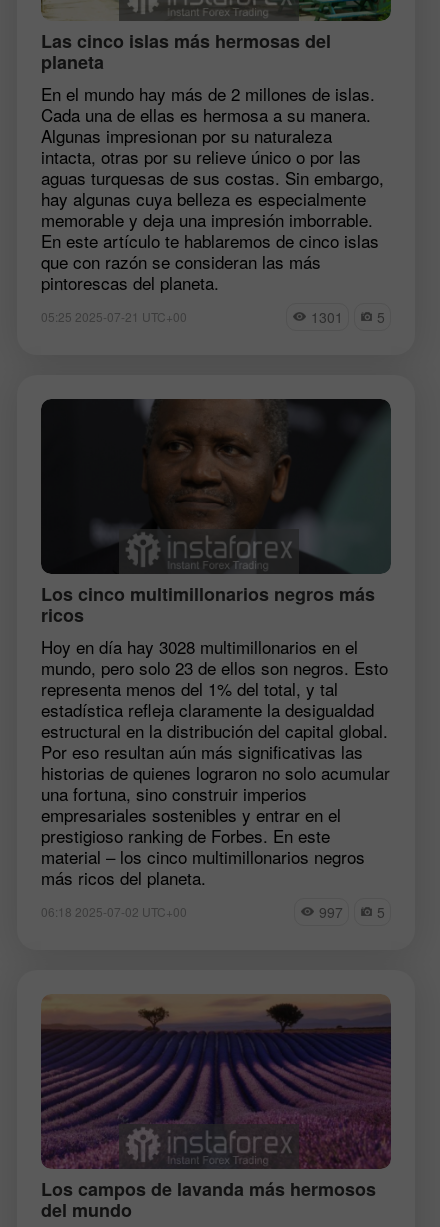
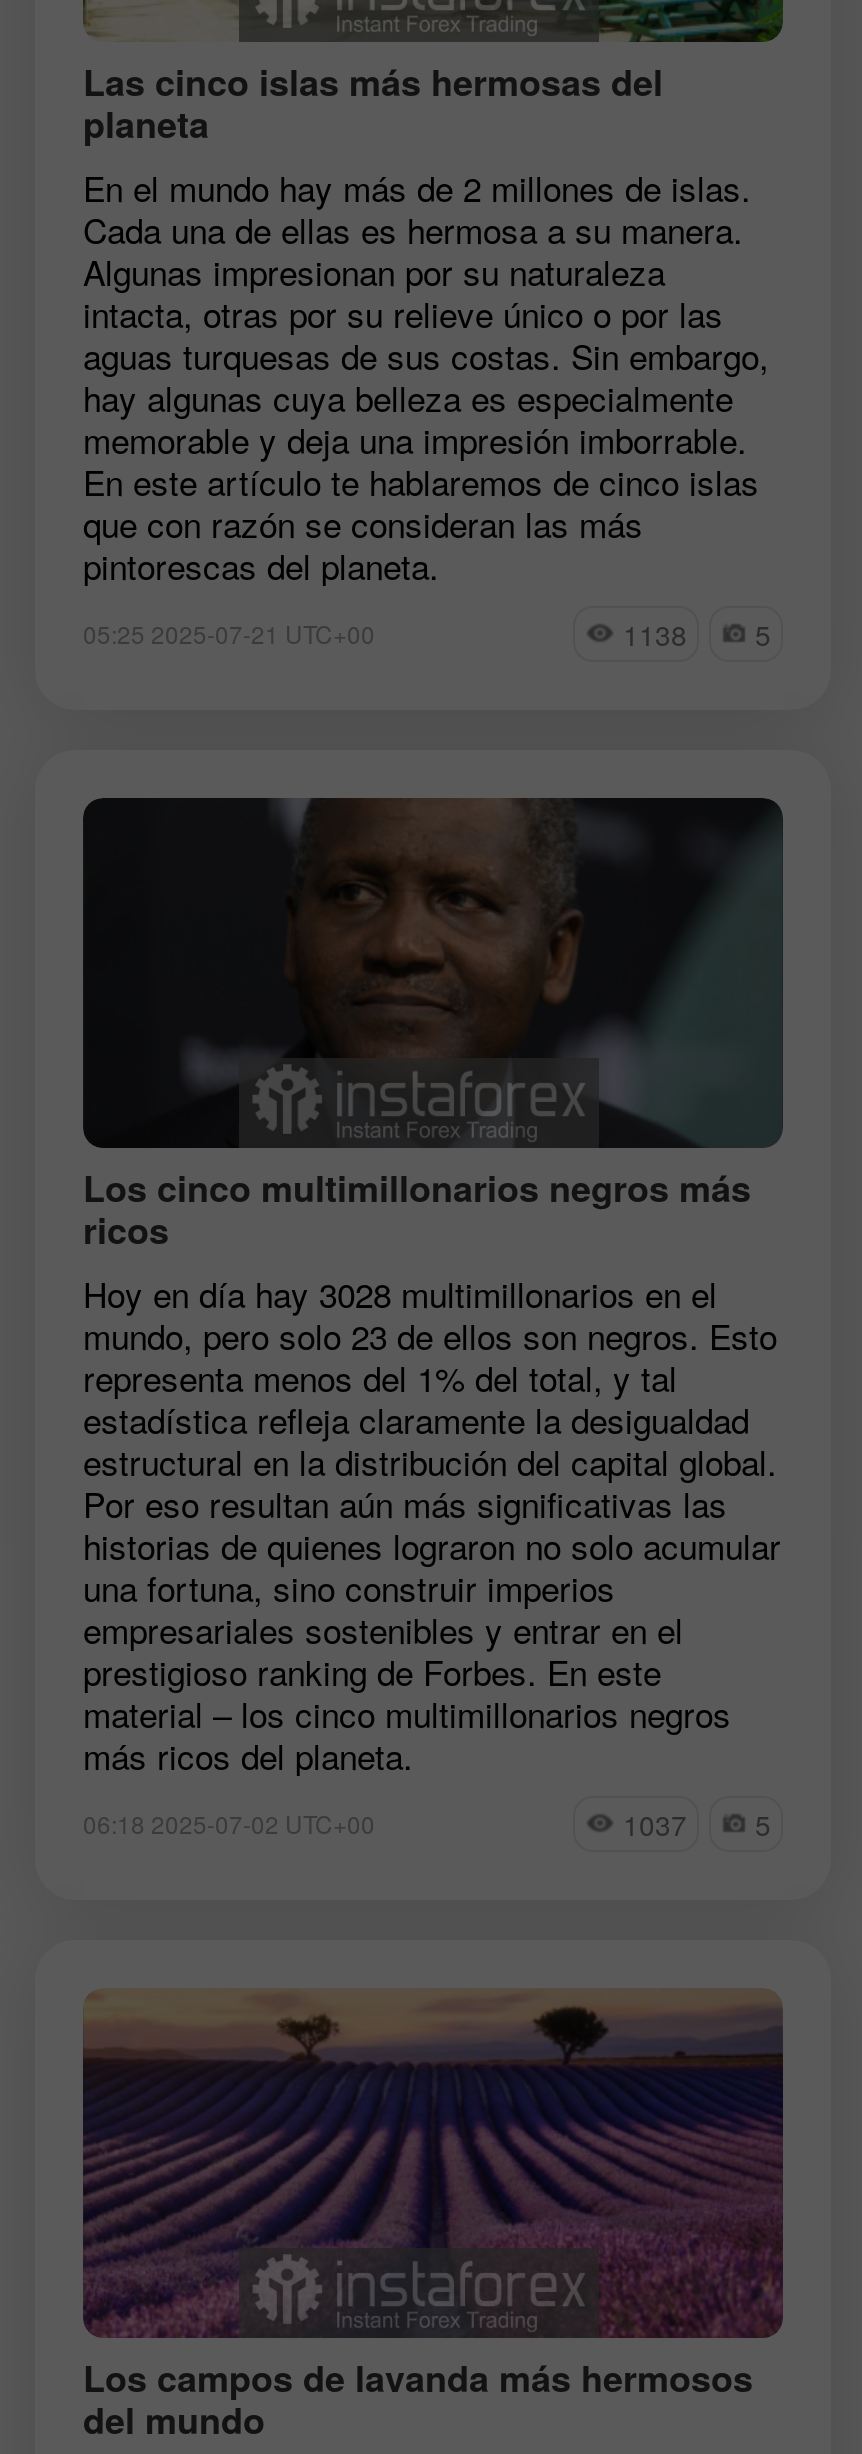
[311,307,385,327] 1301 5 -> [623,614,771,654] 1138 5
[319,902,385,922] 997 5 -> [623,1804,771,1844] 1037 5

